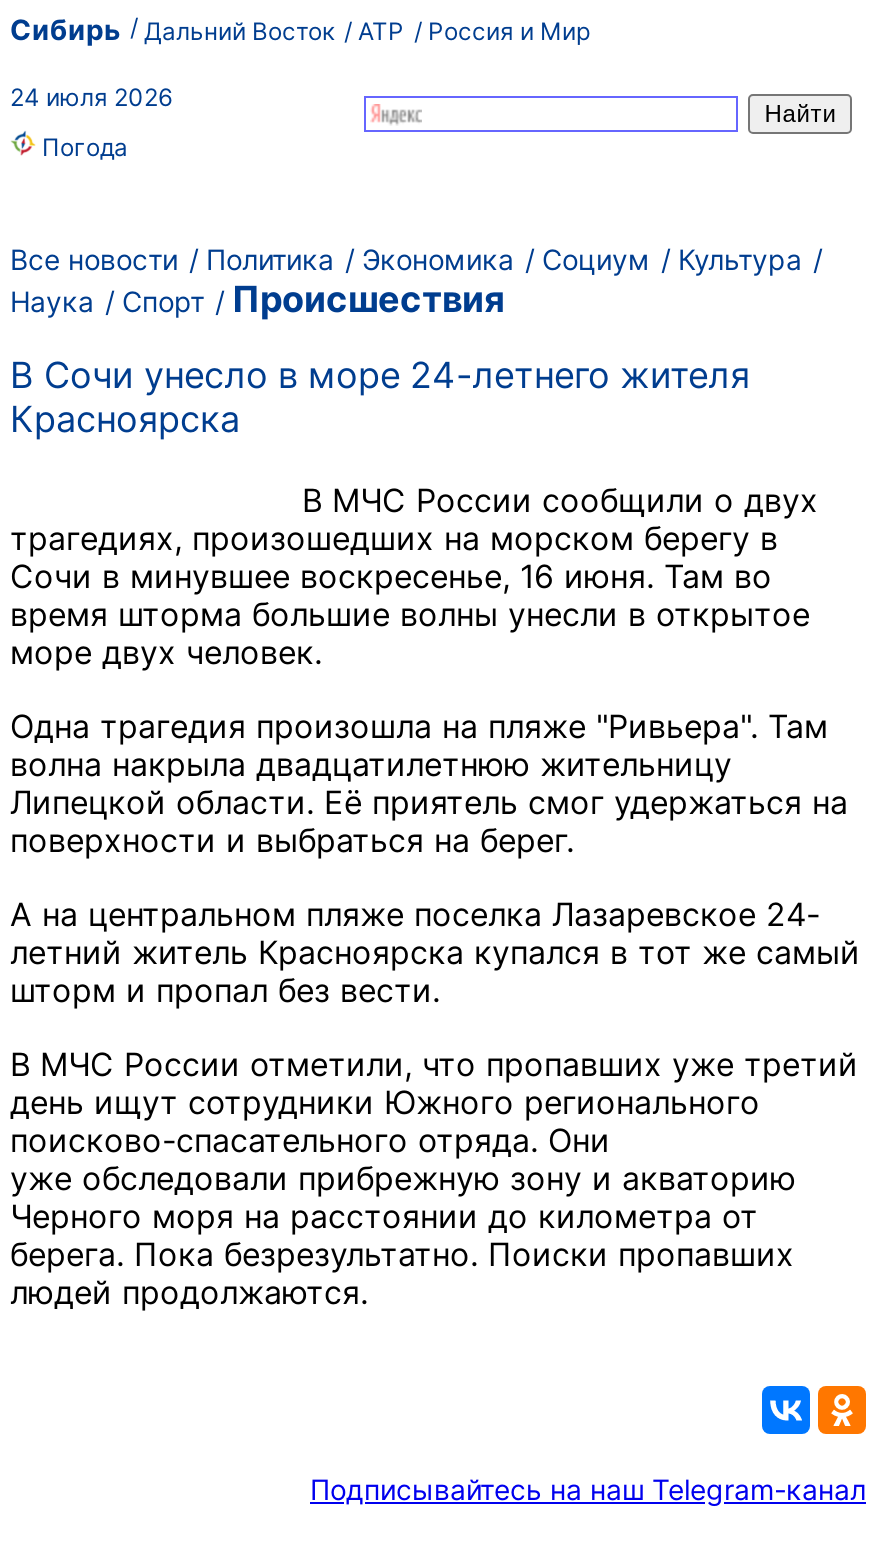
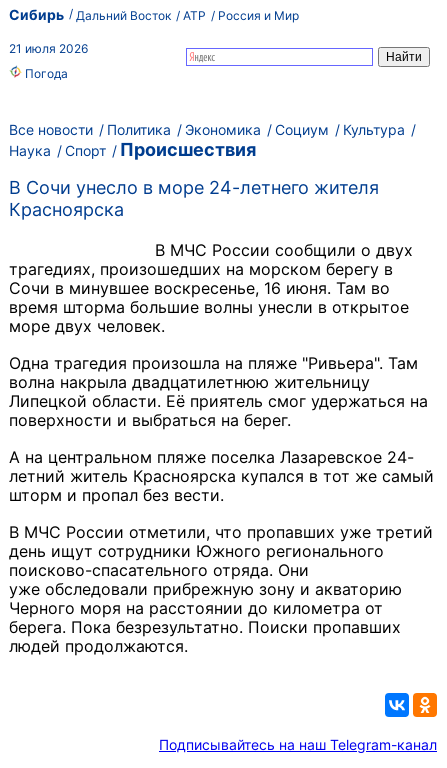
[10,82,172,112] 24 июля 2026 -> [9,41,88,56] 21 июля 2026

